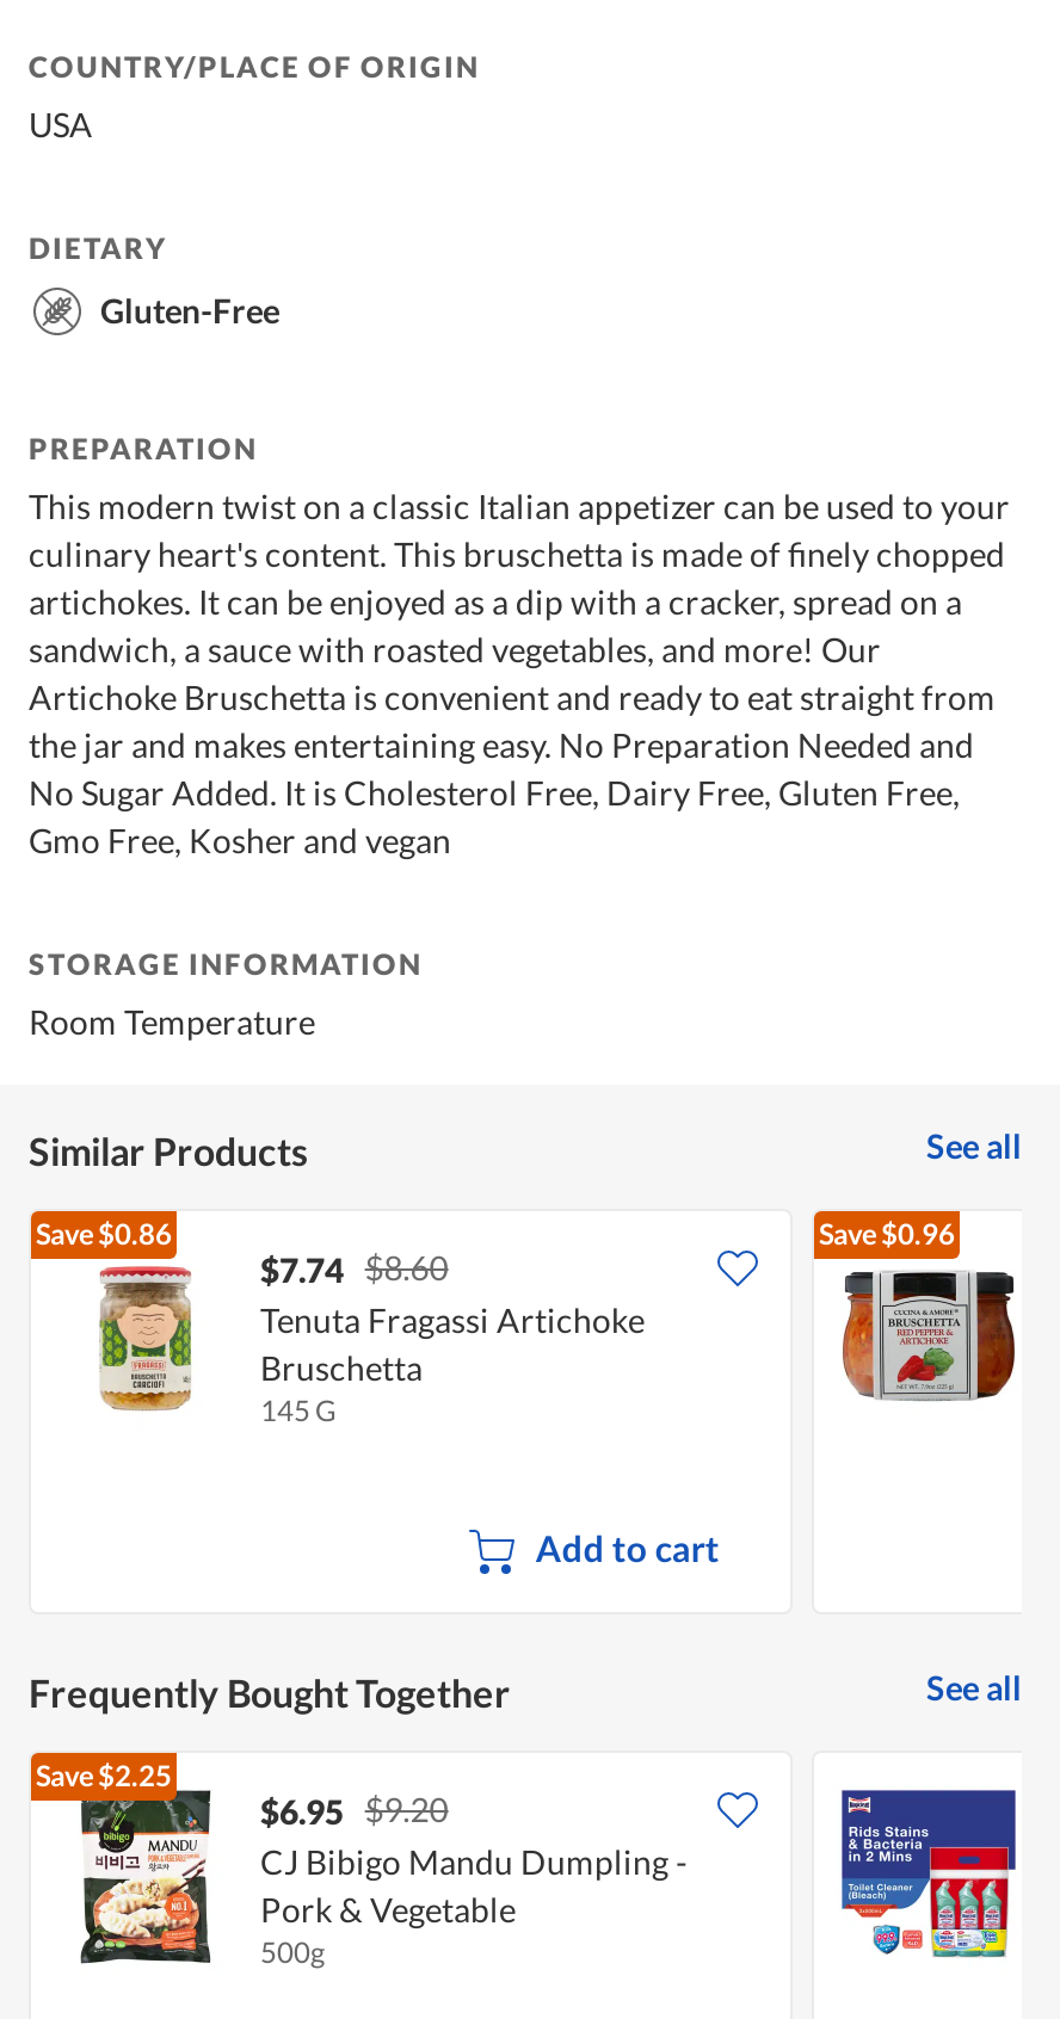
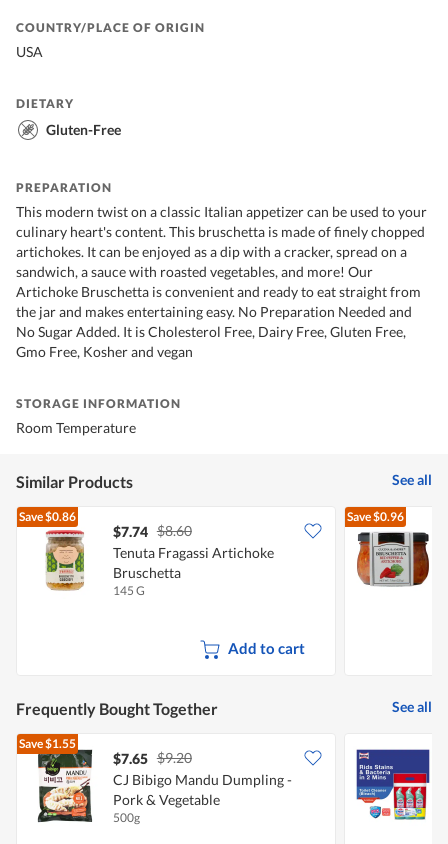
[36,1758,172,1794] Save$2.25 -> [19,736,76,751] Save$1.55
[260,1789,448,1832] $6.95 $9.20 -> [113,749,192,767] $7.65 $9.20

